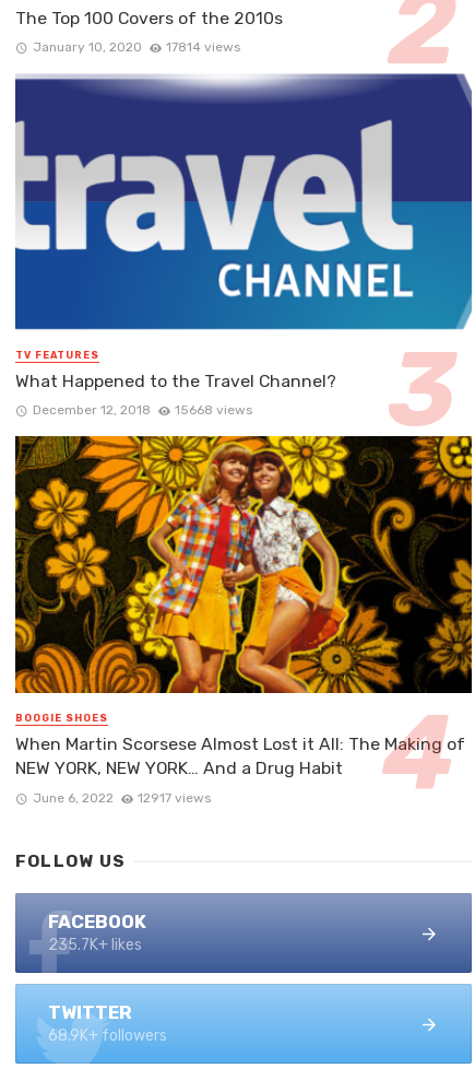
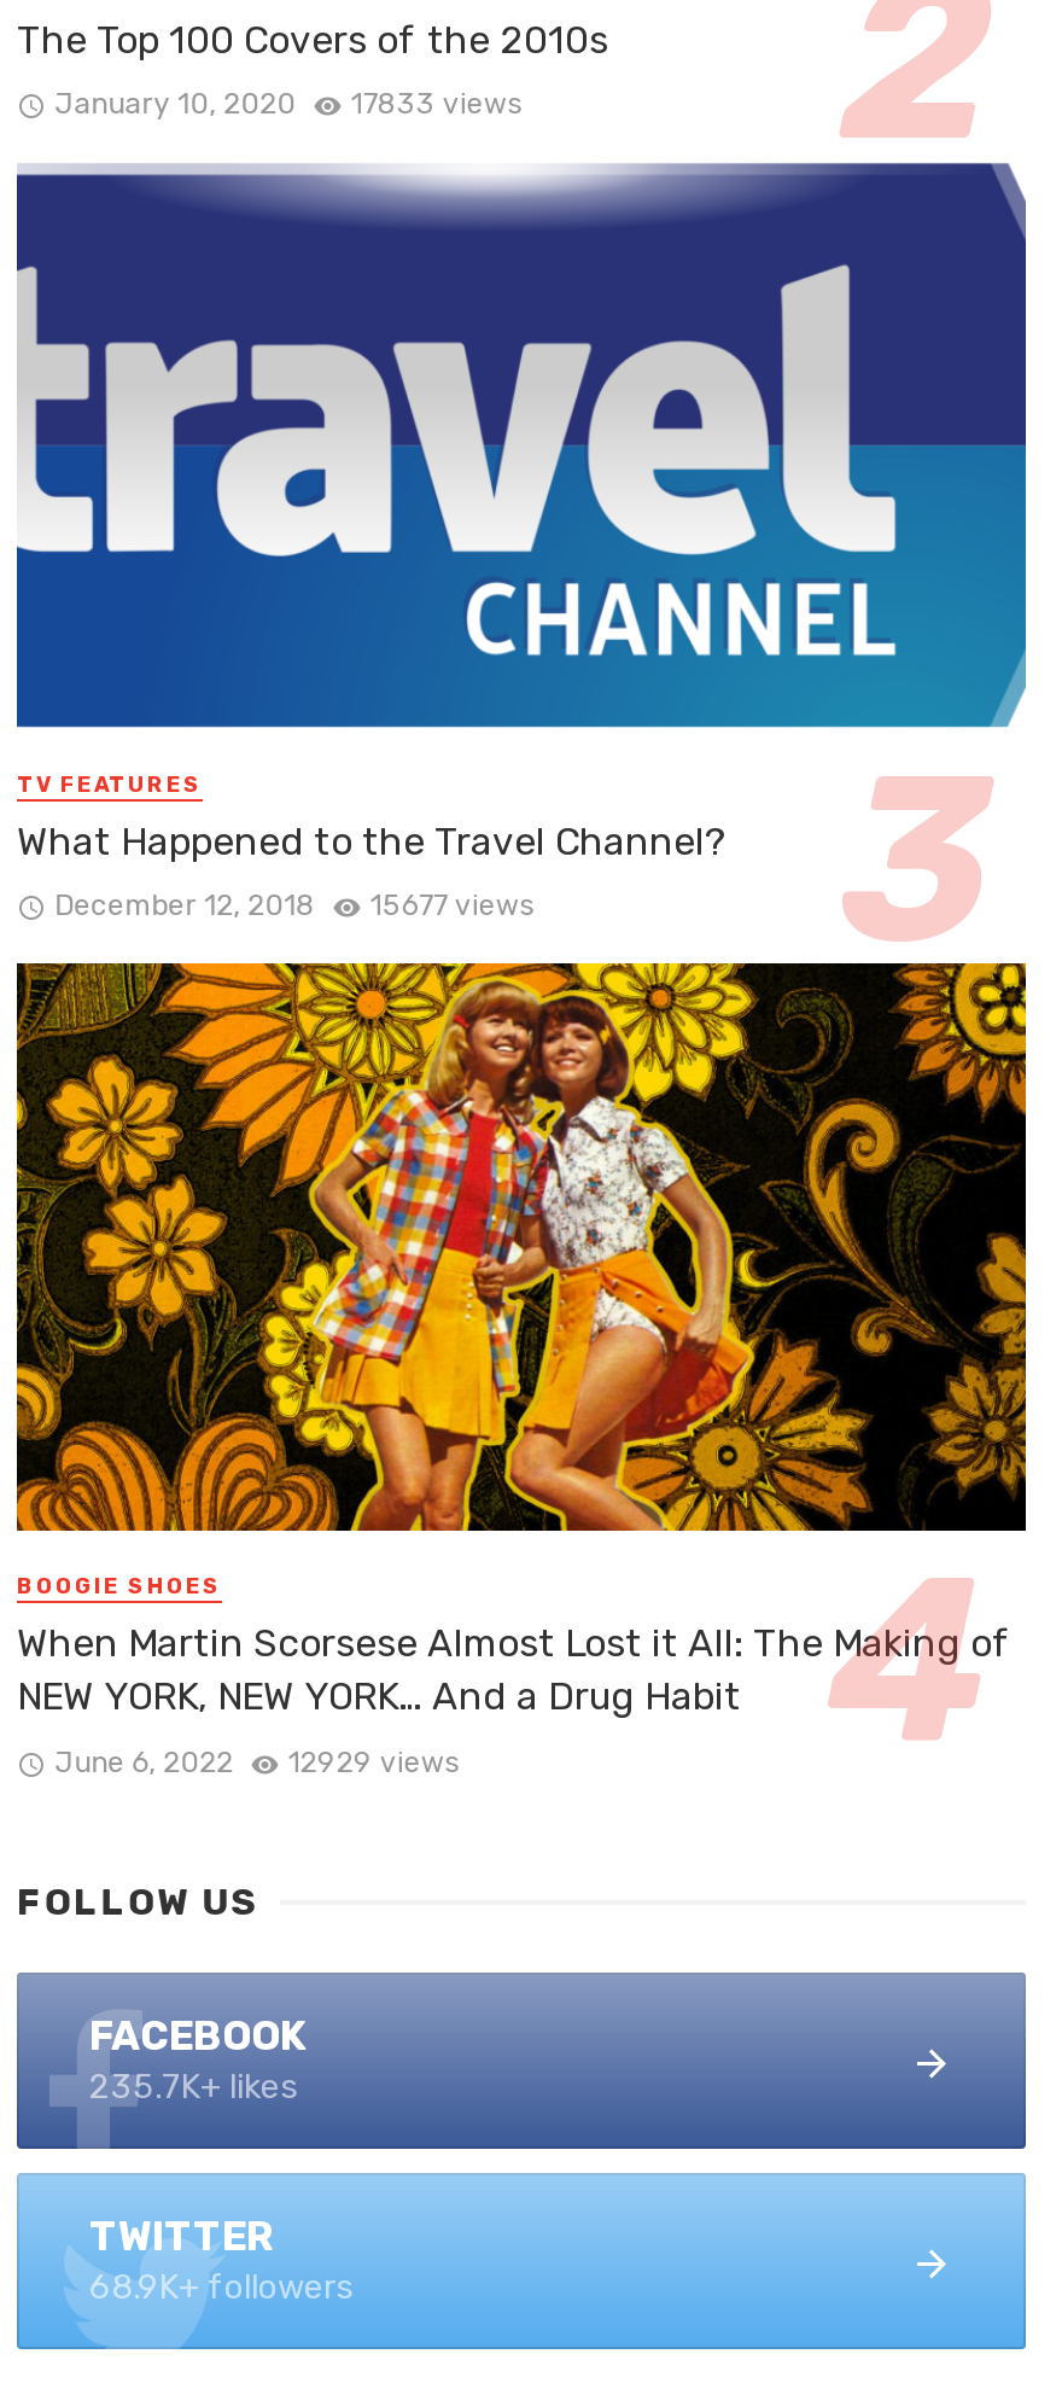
[32,39,241,55] January 10, 2020 17814 views -> [55,87,522,120] January 10, 2020 17833 views
[32,403,253,418] December 12, 2018 15668 views -> [55,889,534,923] December 12, 2018 15677 views
[32,790,211,805] June 6, 2022 12917 views -> [55,1745,460,1778] June 6, 2022 12929 views

